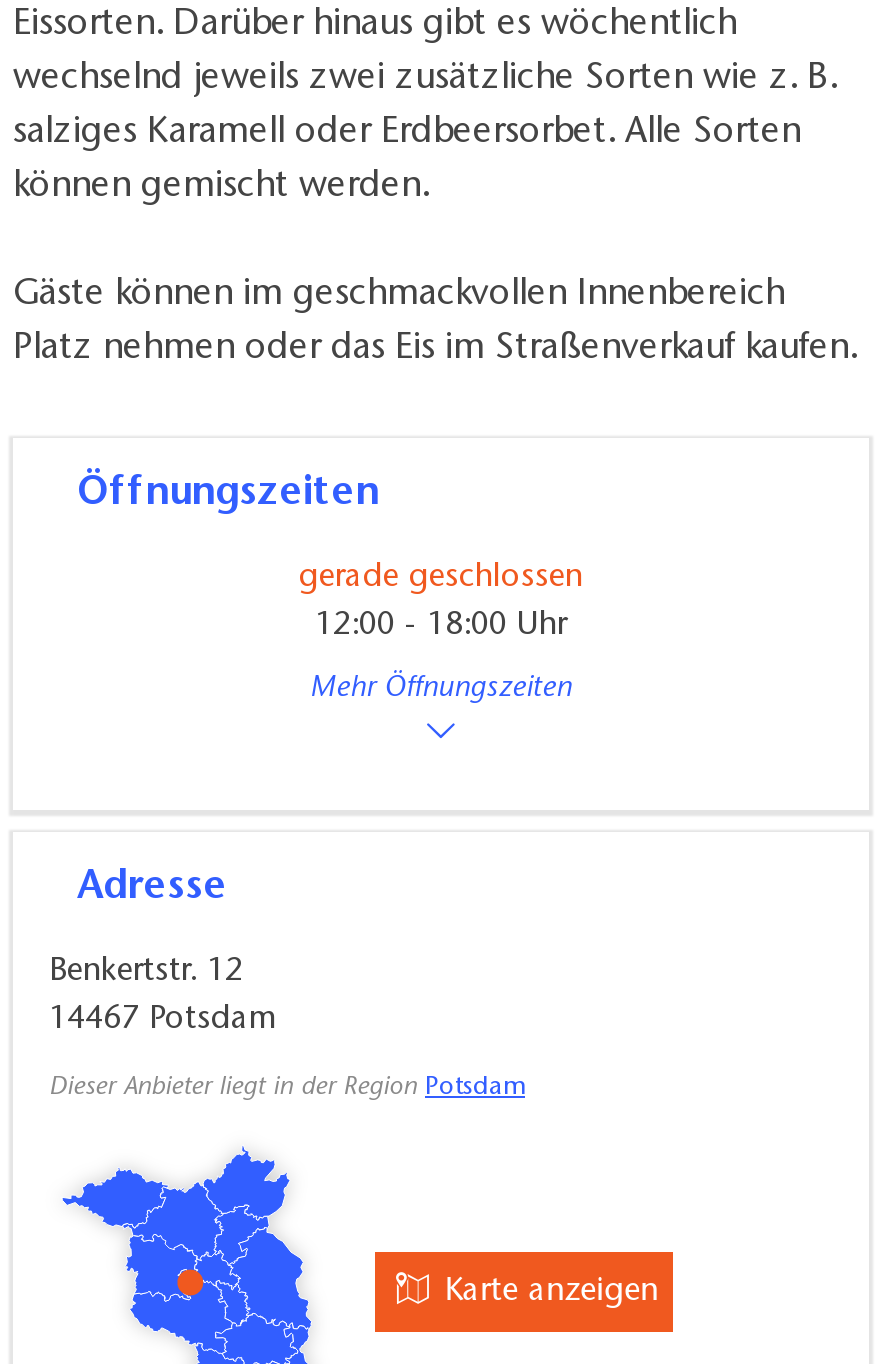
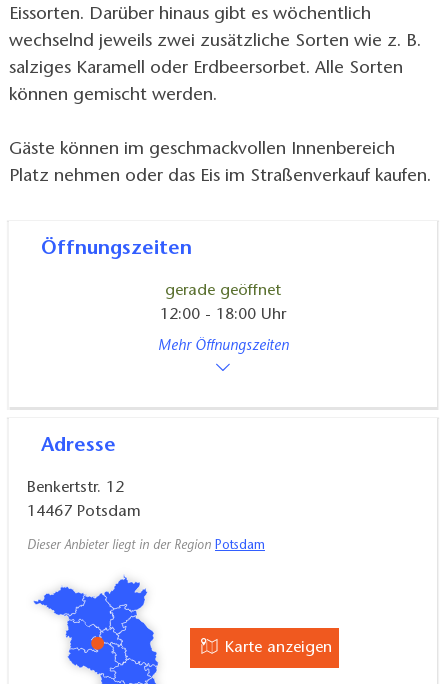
[299,561,583,593] gerade geschlossen -> [165,283,281,299] gerade geöffnet

